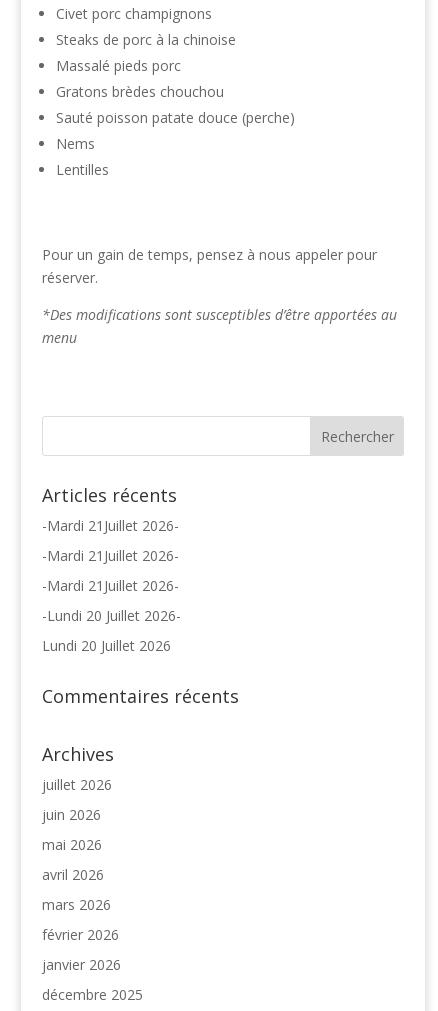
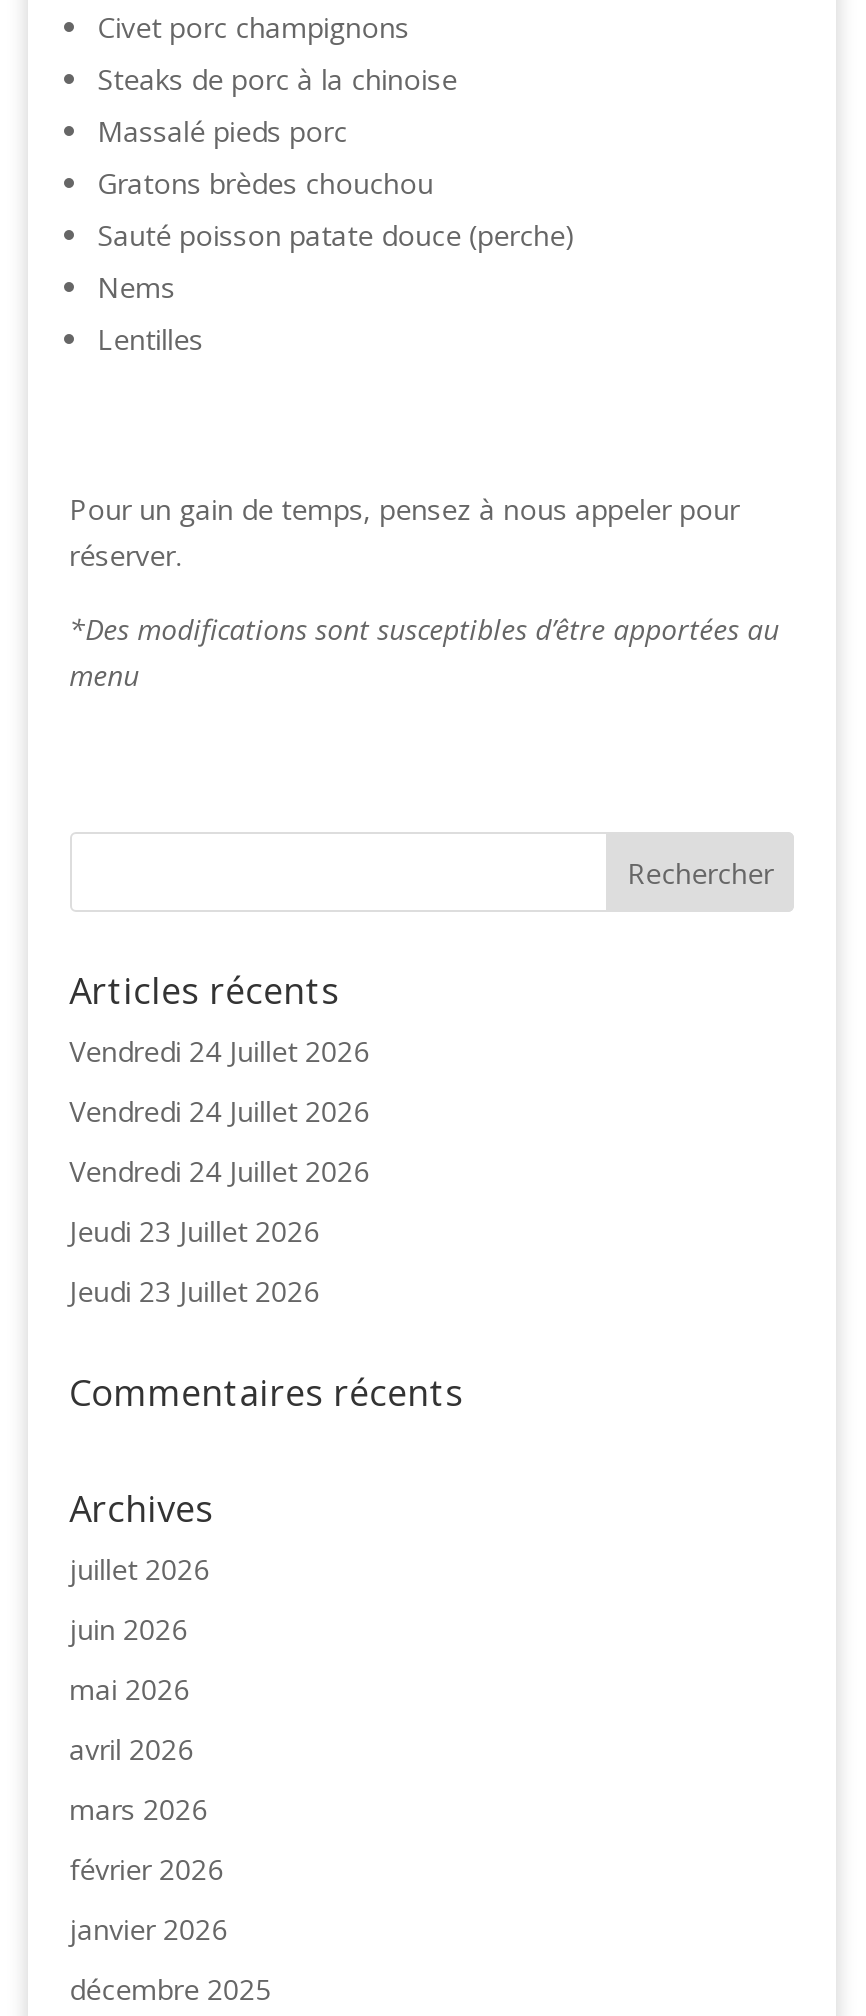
[42,516,179,535] -Mardi 21Juillet 2026- -> [69,1032,369,1070] Vendredi 24 Juillet 2026
[42,546,179,565] -Mardi 21Juillet 2026- -> [69,1092,369,1130] Vendredi 24 Juillet 2026
[42,576,179,595] -Mardi 21Juillet 2026- -> [69,1152,369,1190] Vendredi 24 Juillet 2026
[42,606,181,625] -Lundi 20 Juillet 2026- -> [69,1212,319,1250] Jeudi 23 Juillet 2026
[42,636,171,655] Lundi 20 Juillet 2026 -> [69,1272,319,1310] Jeudi 23 Juillet 2026

